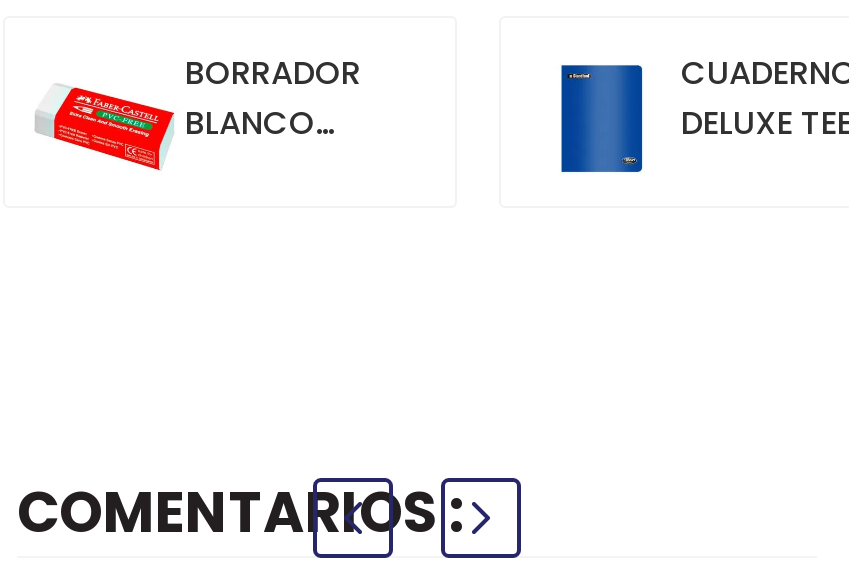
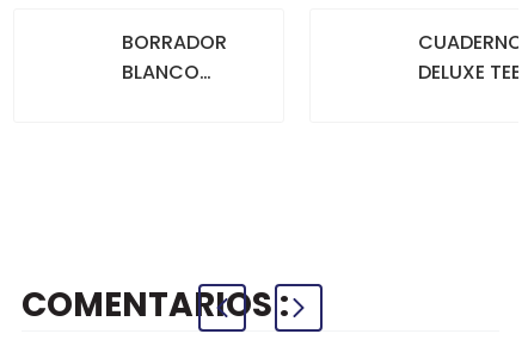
[559,62,645,174] [image] -> none
[35,86,175,172] [image] -> none

